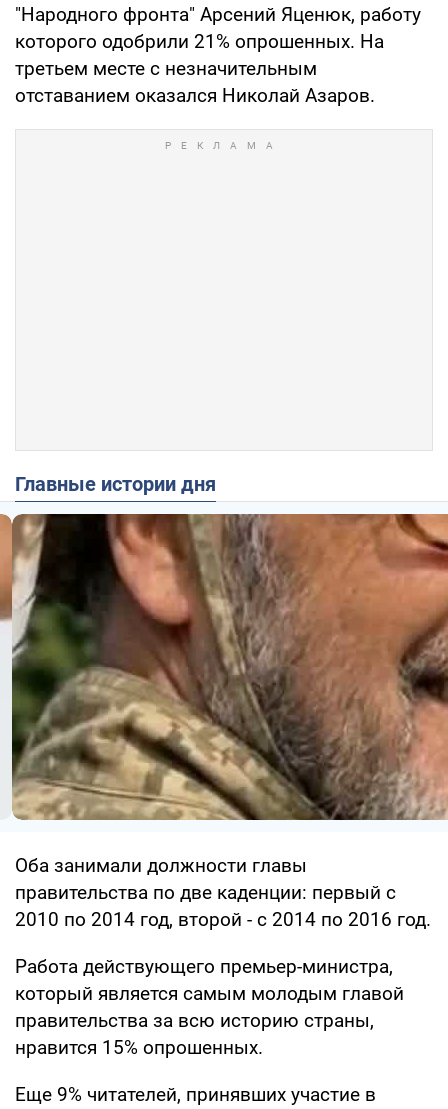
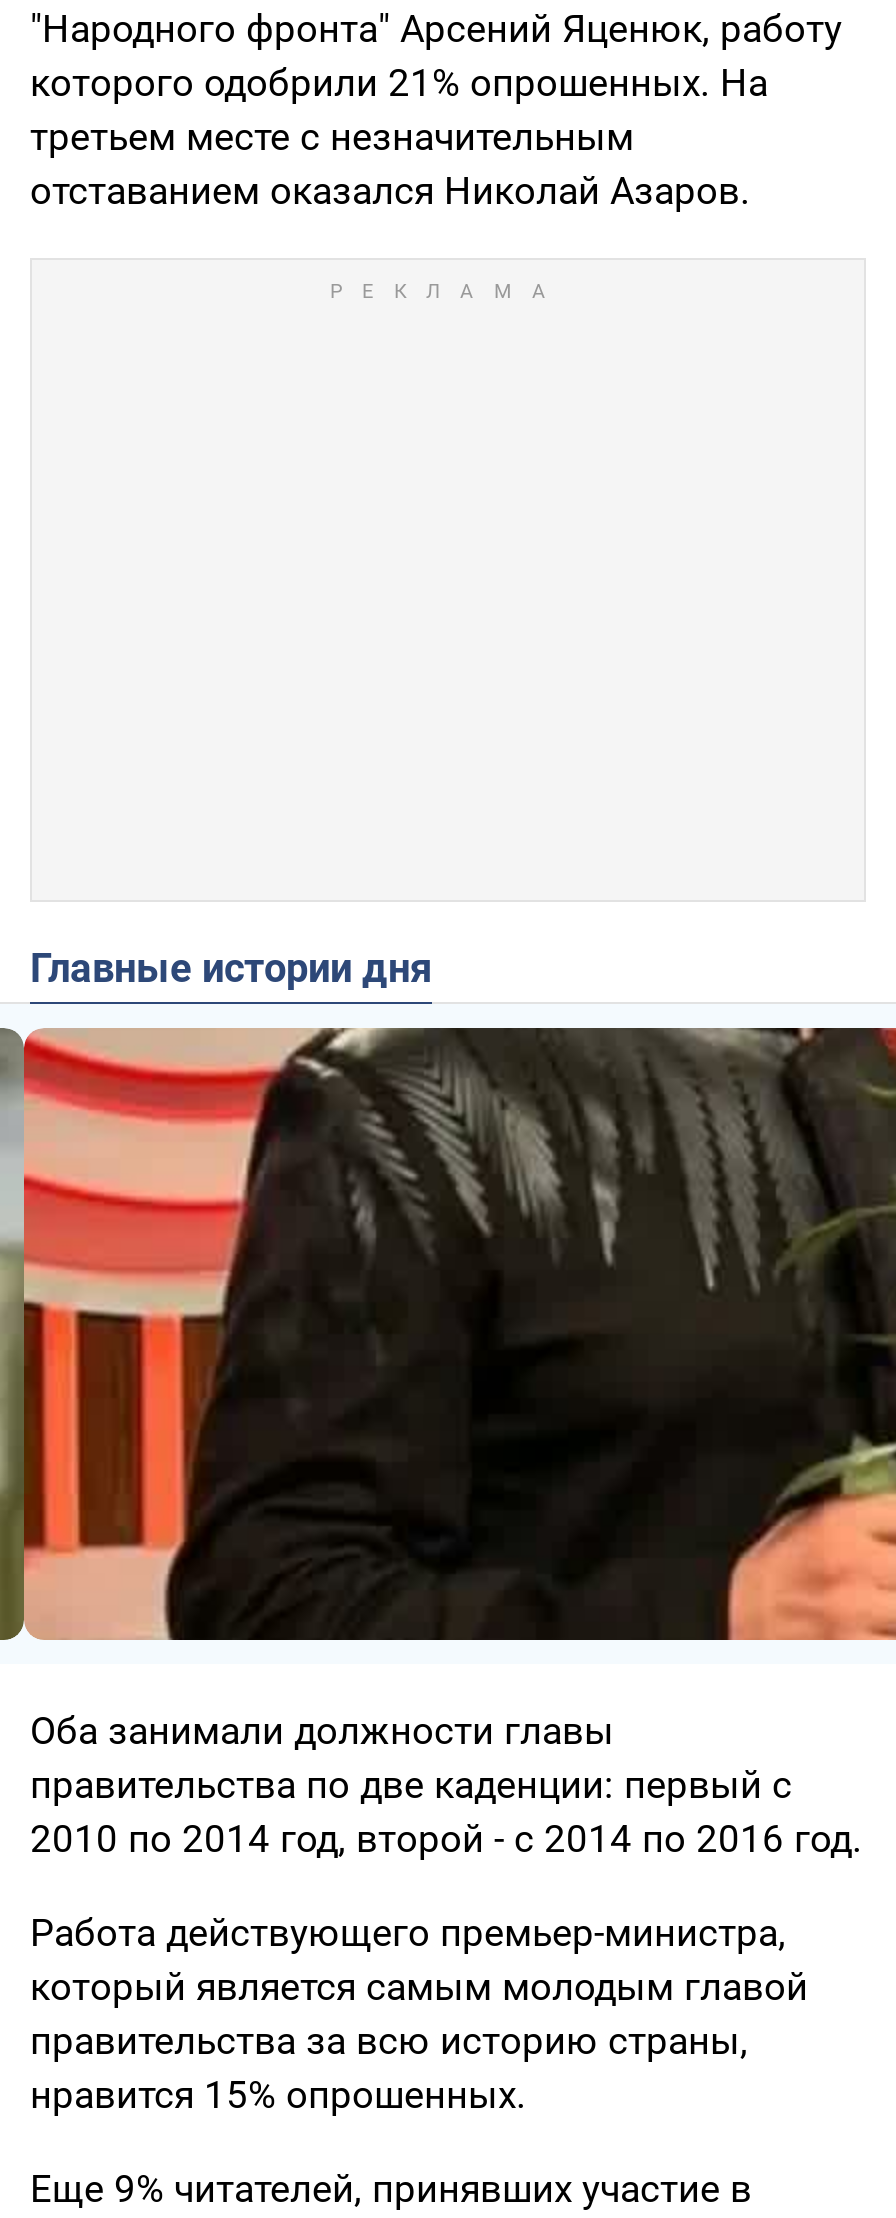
[3,513,445,821] [image] -> [6,1026,890,1642] [image]

